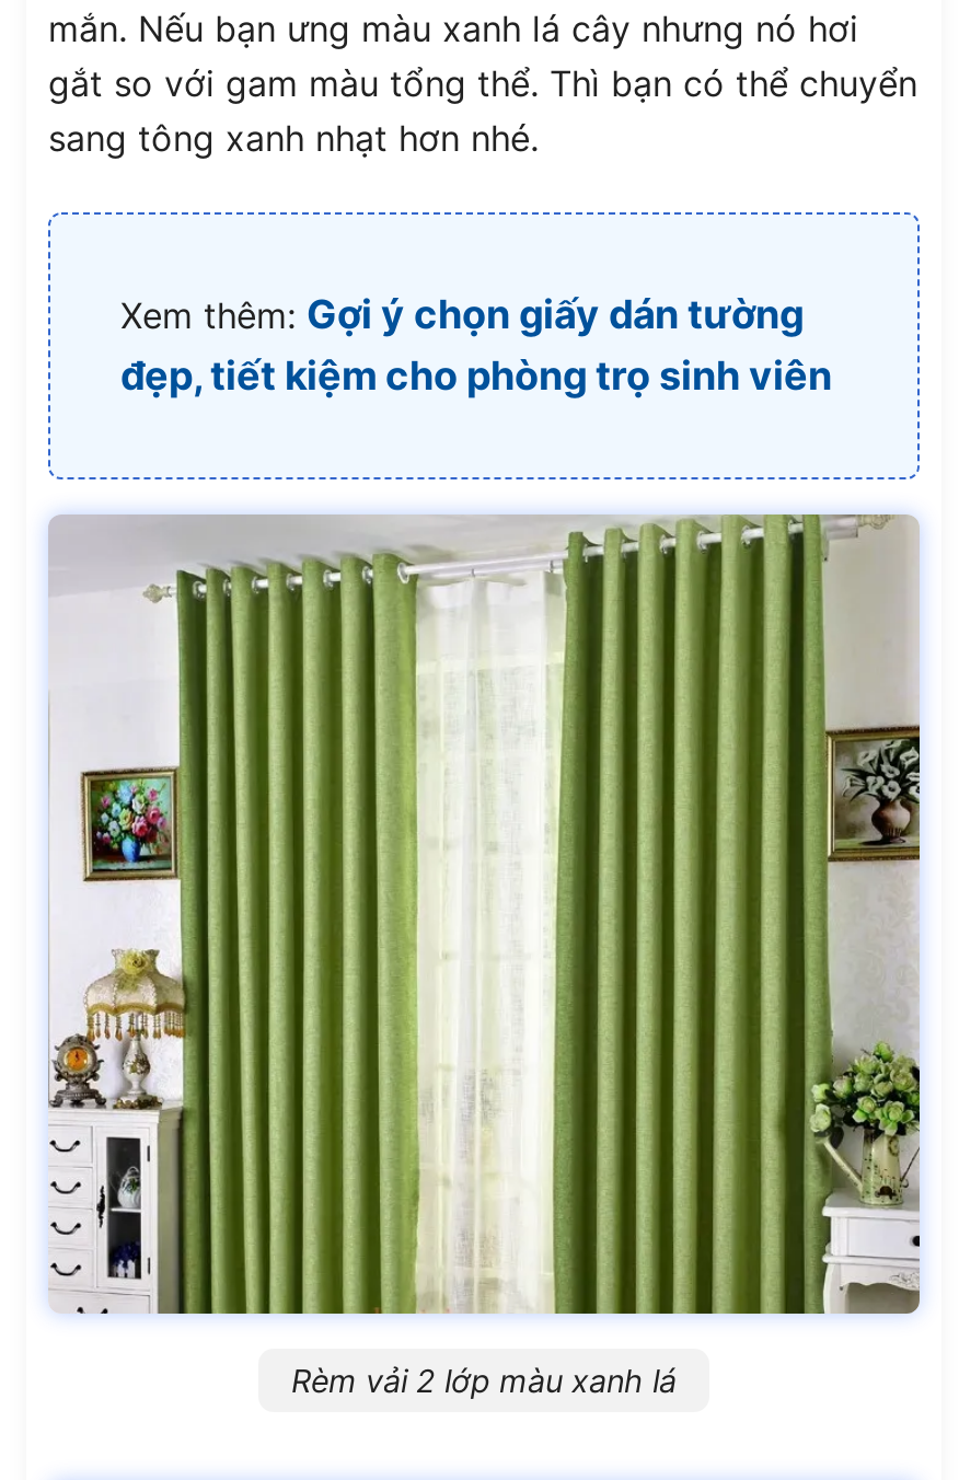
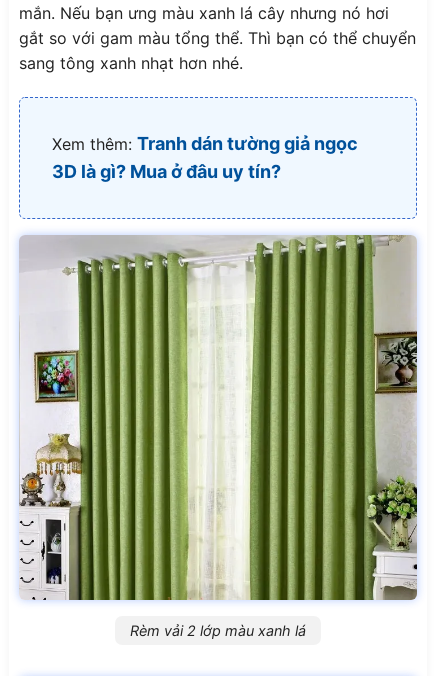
[120,291,832,398] Xem thêm: Gợi ý chọn giấy dán tường | đẹp, tiết kiệm cho phòng trọ sinh viên -> [52,133,358,182] Xem thêm: Tranh dán tường giả ngọc | 3D là gì? Mua ở đâu uy tín?

